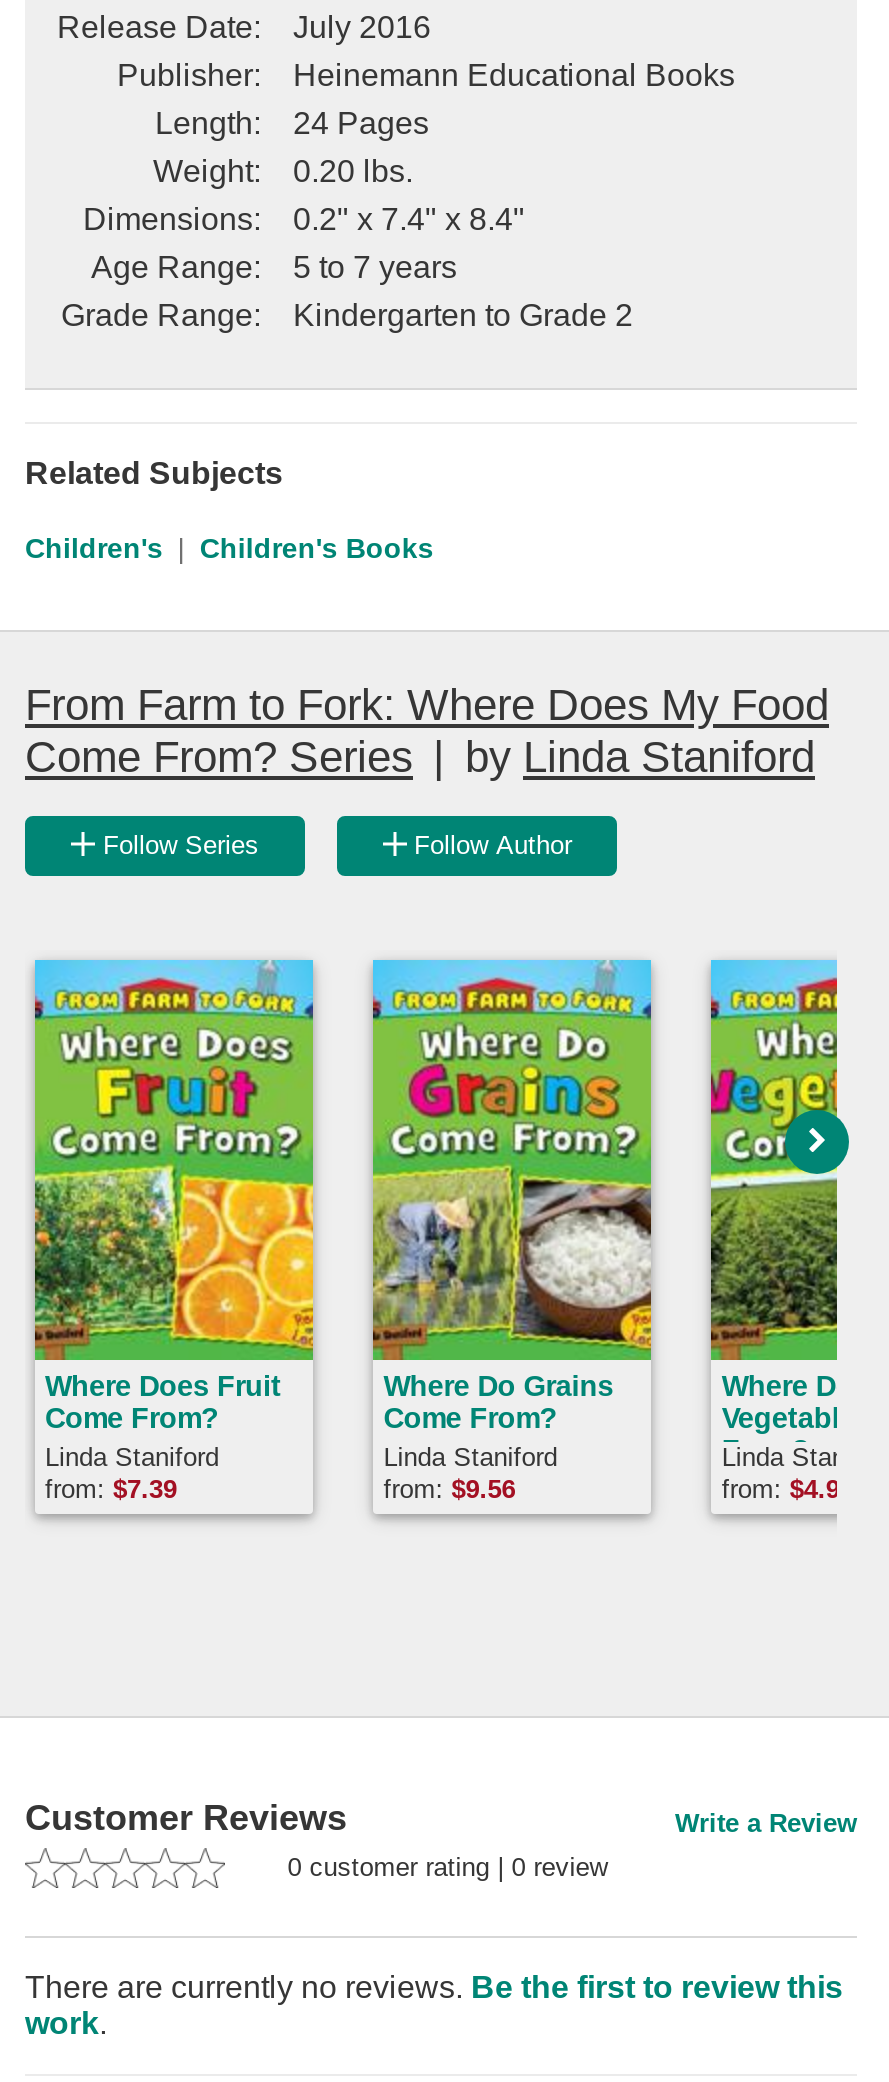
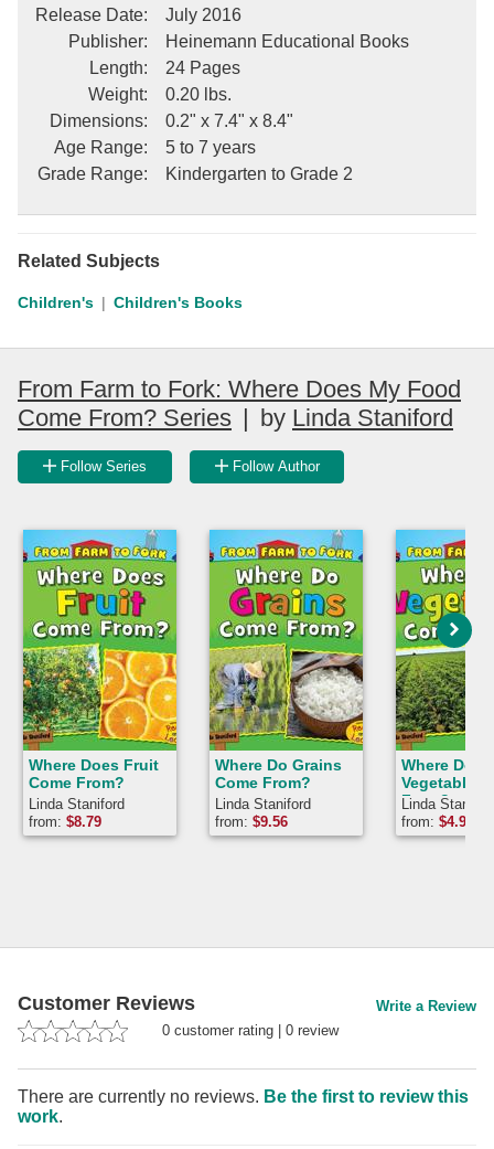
[45,1474,177,1504] from: $7.39 -> [29,813,101,830] from: $8.79

